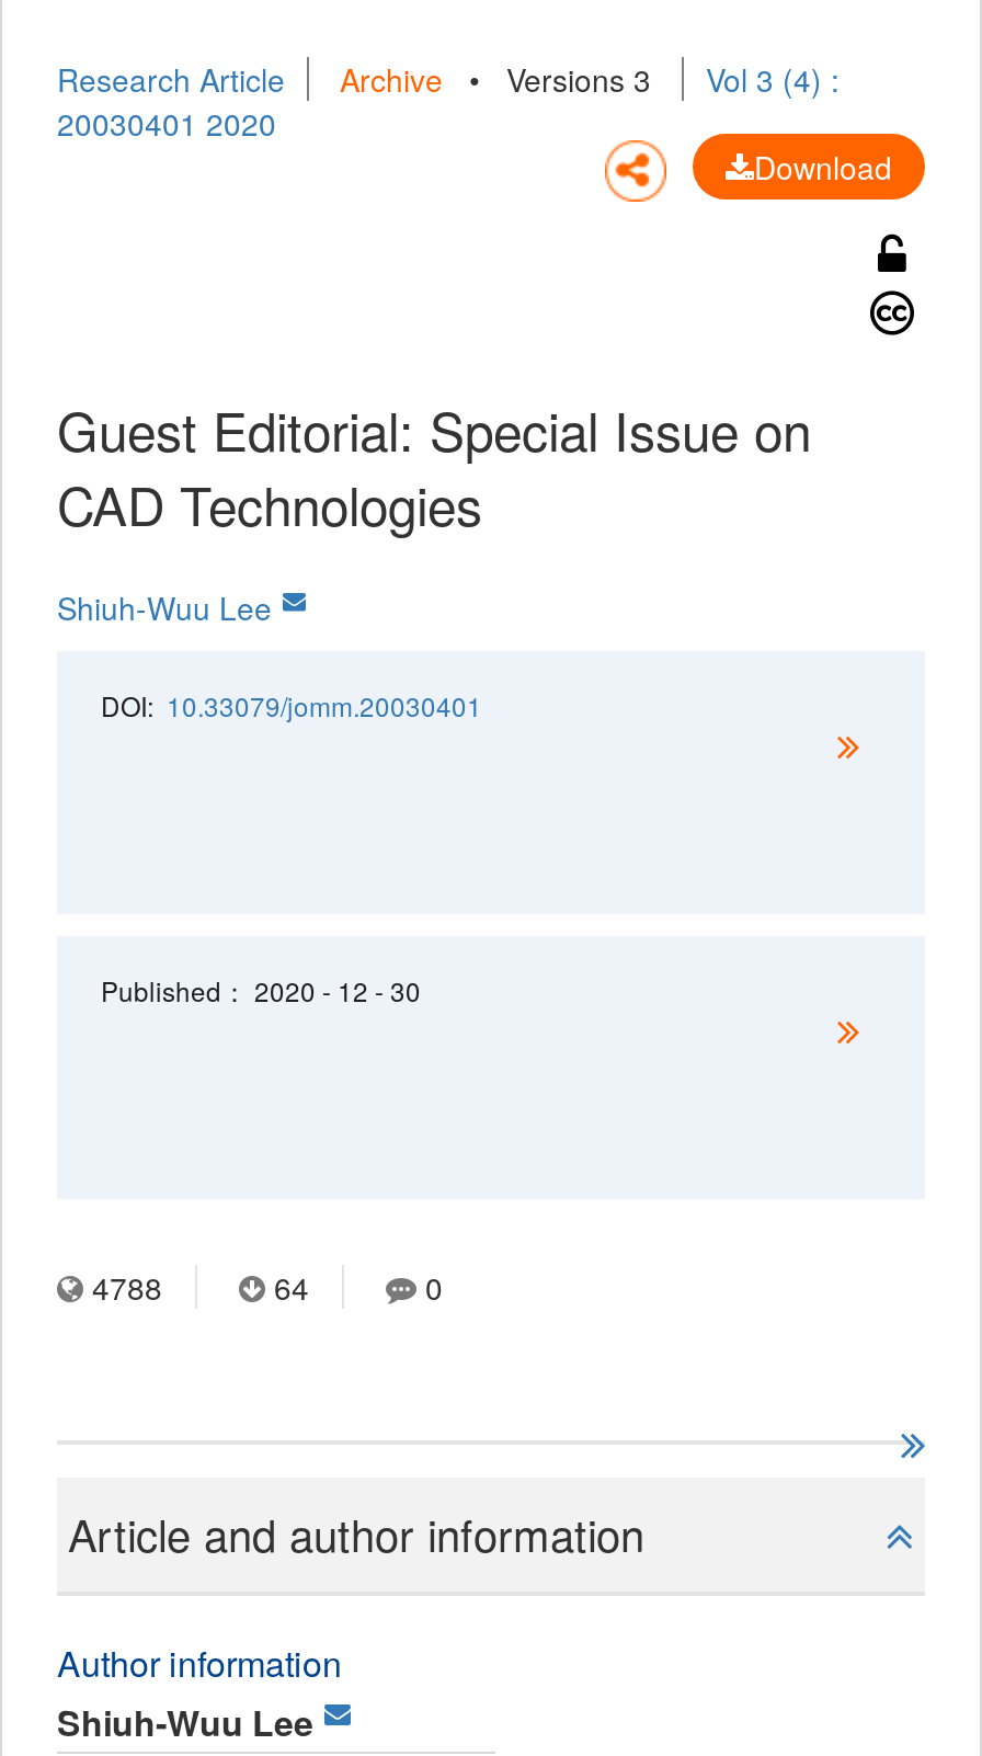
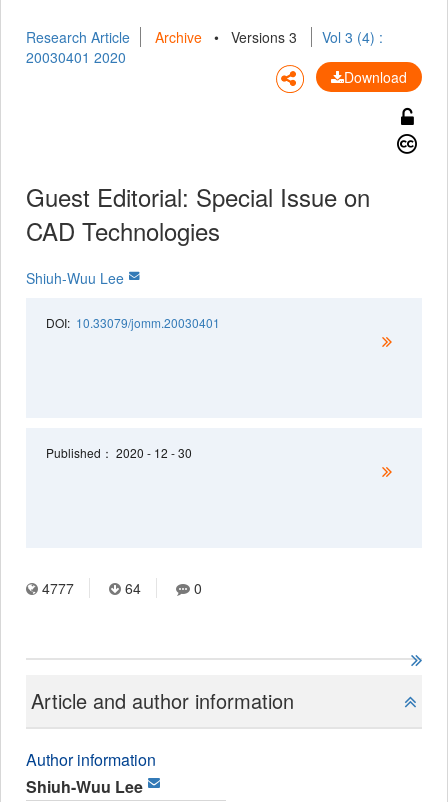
[92,1266,162,1309] 4788 -> [42,578,74,598] 4777

